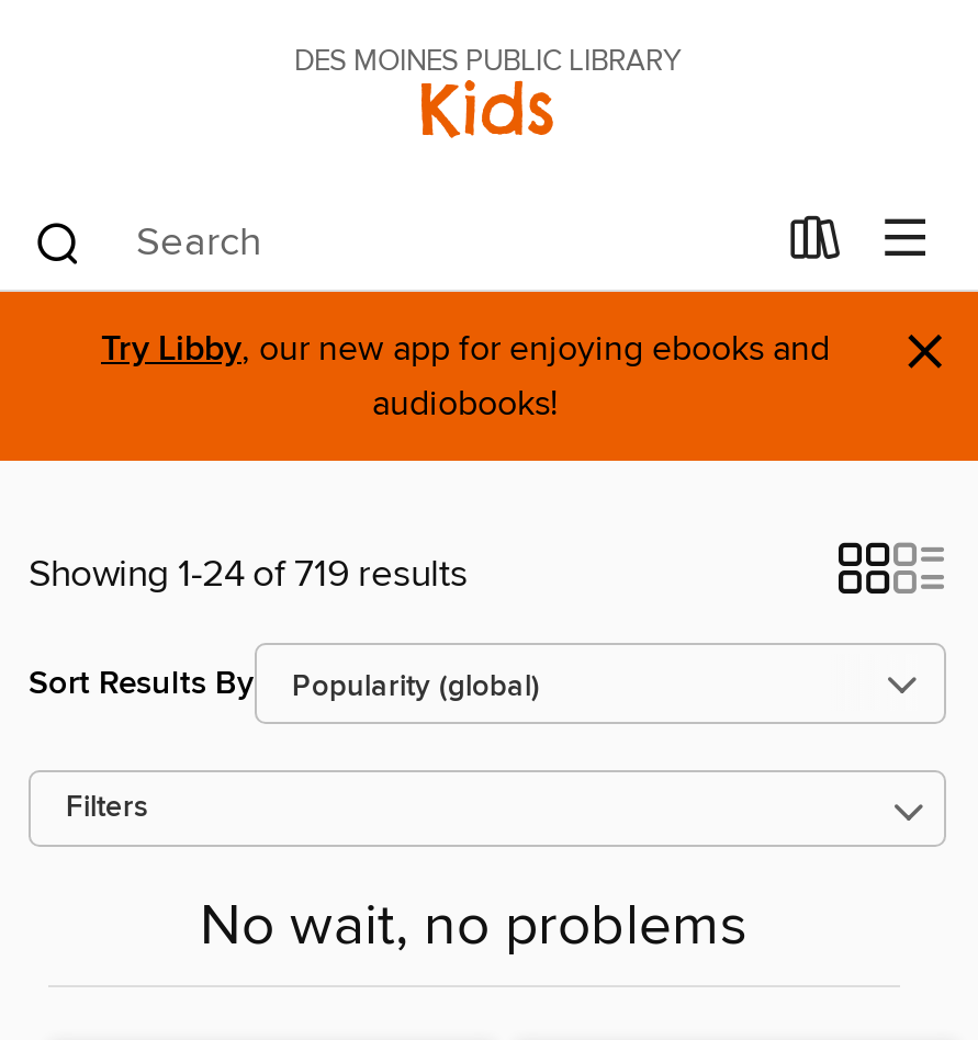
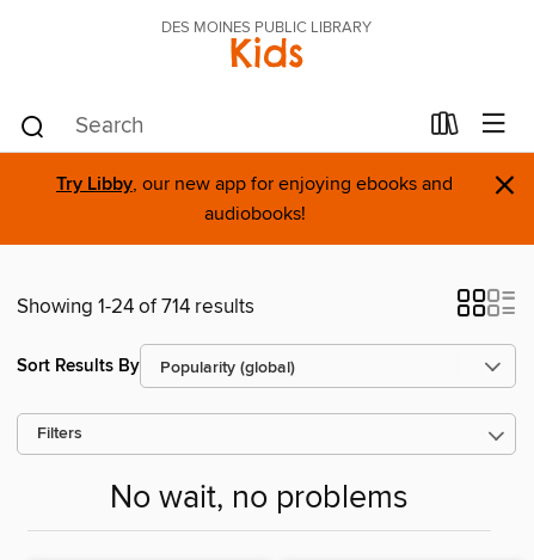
[29,551,468,599] Showing 1-24 of 719 results -> [17,294,254,320] Showing 1-24 of 714 results

